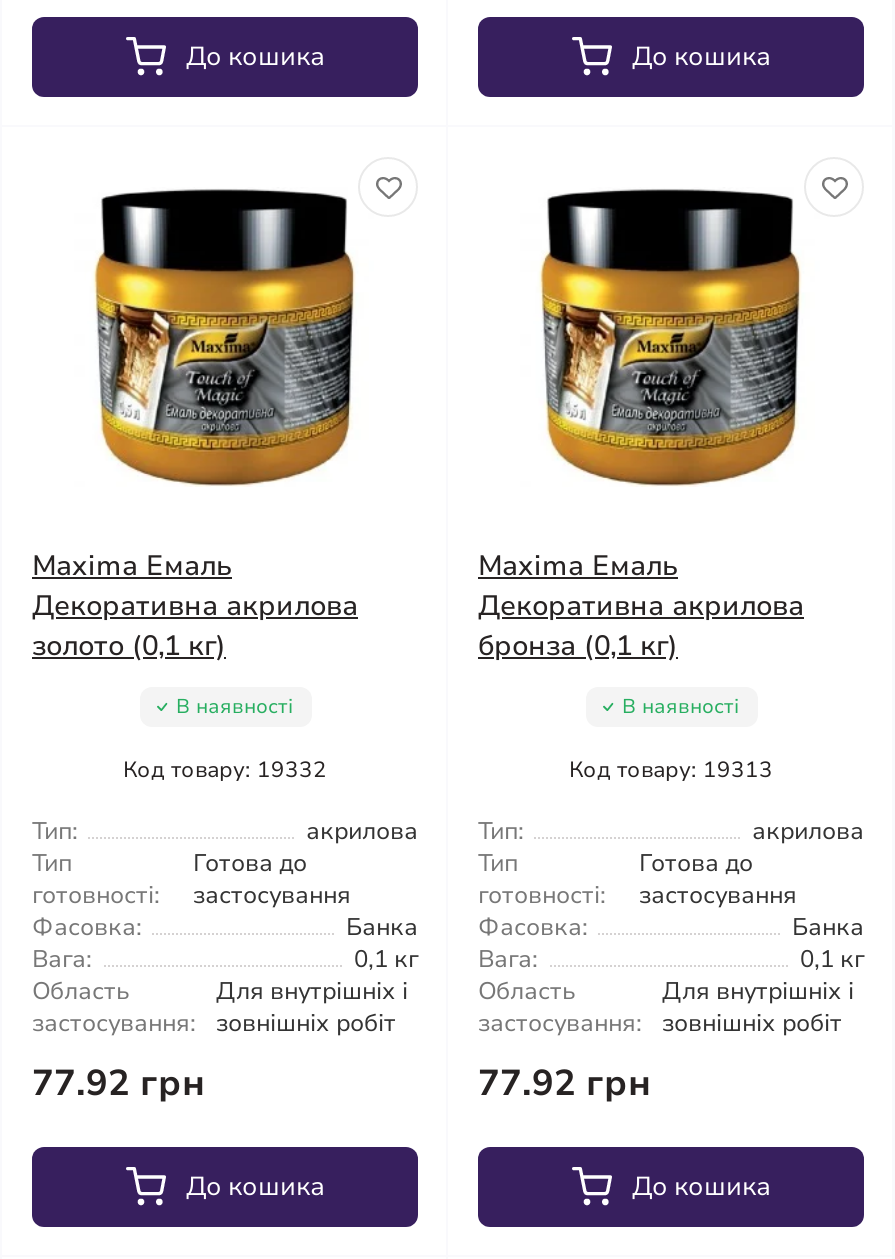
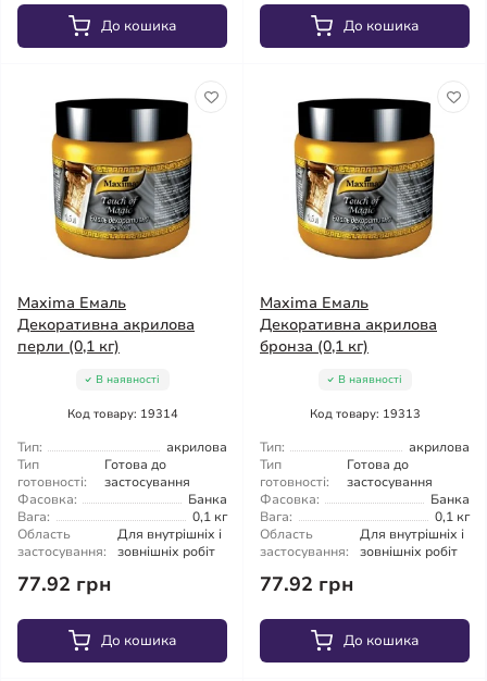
[32,627,226,665] золото (0,1 кг) -> [17,336,120,357] перли (0,1 кг)
[123,755,327,785] Код товару: 19332 -> [67,406,178,422] Код товару: 19314

